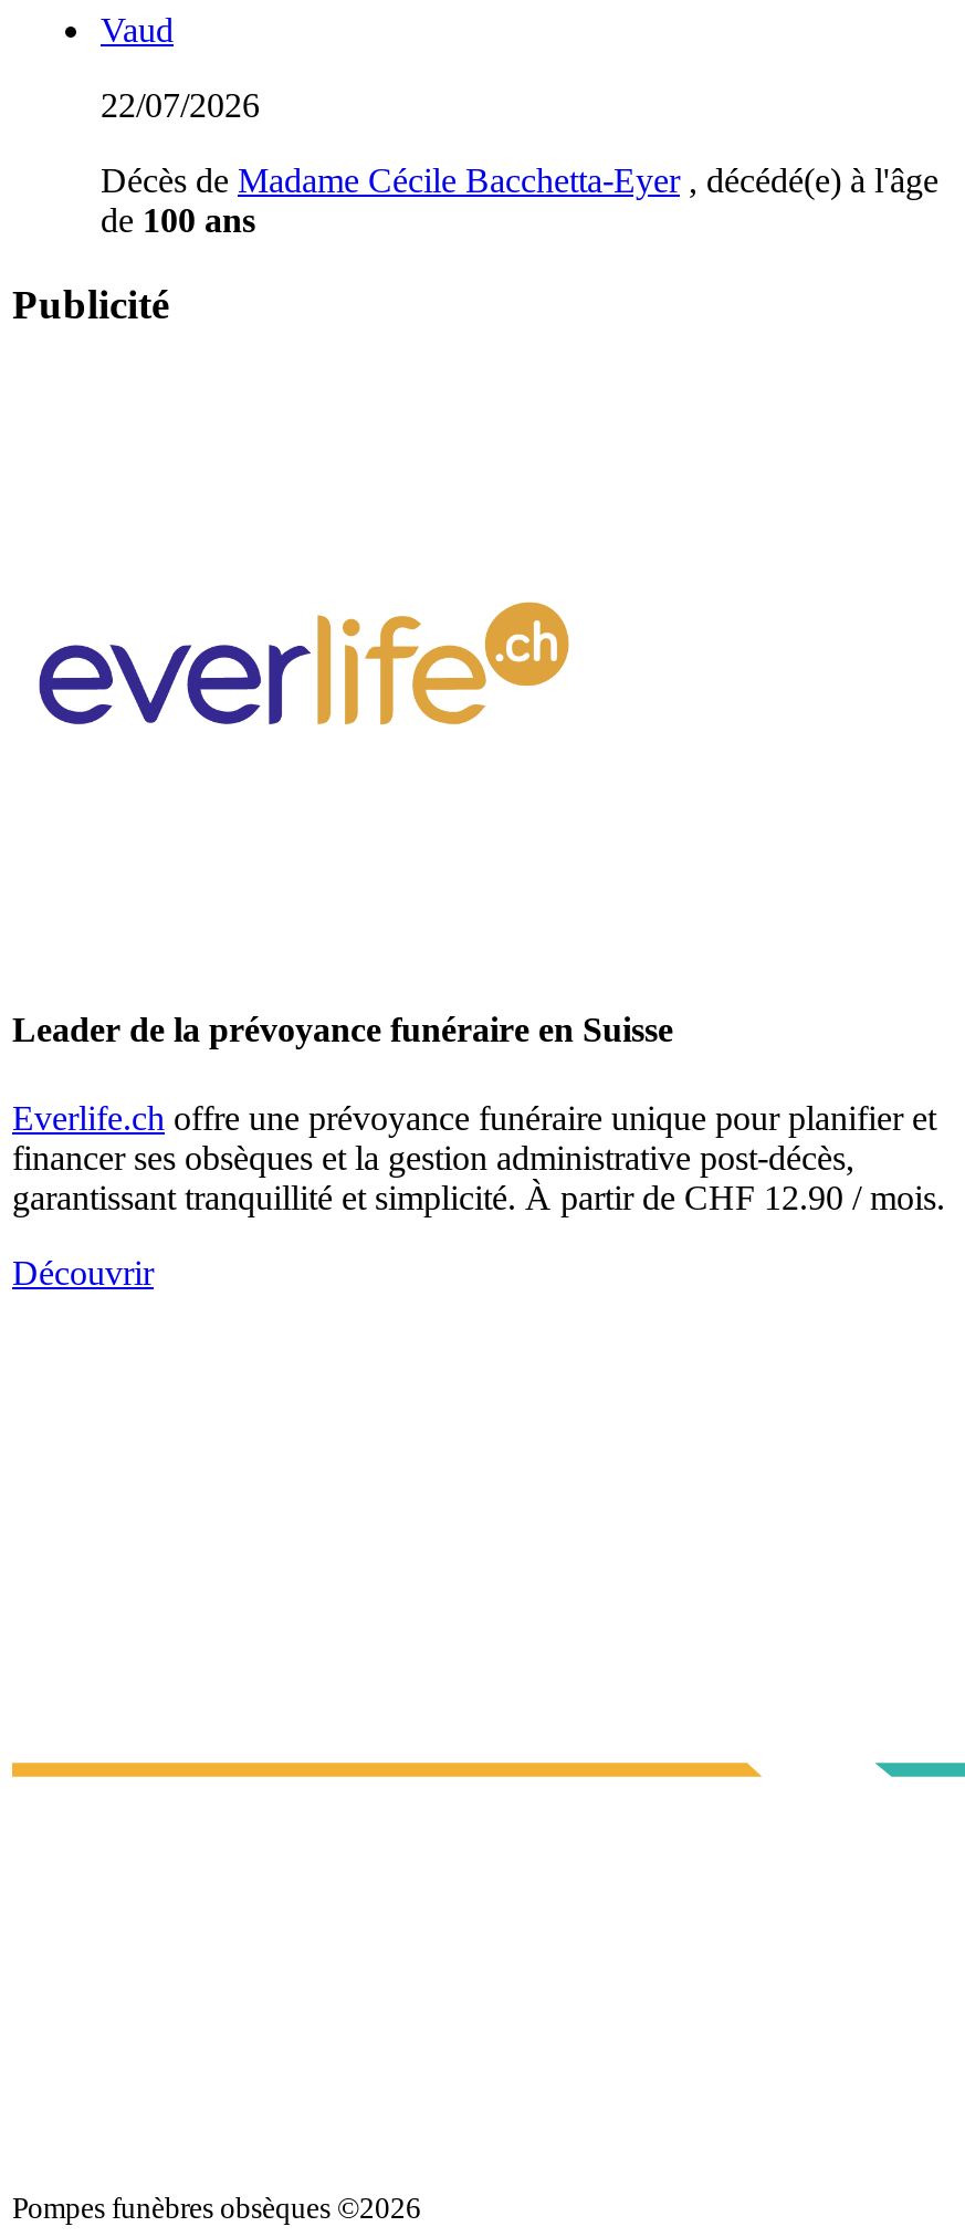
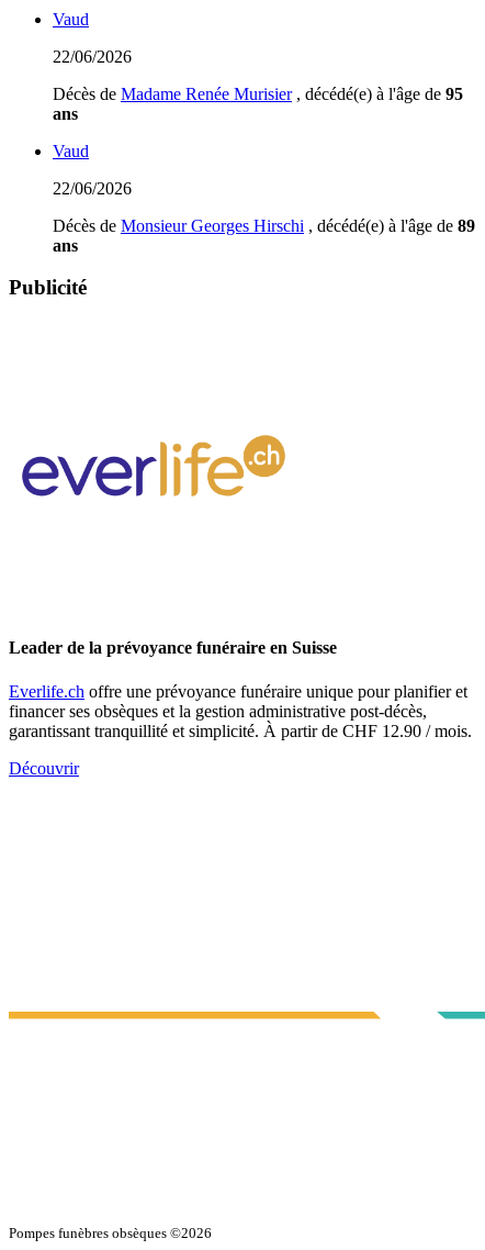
[101,85,938,238] 22/07/2026 | Décès de Madame Cécile Bacchetta-Eyer, décédé(e) à l'âge | de 100 ans -> [53,47,475,254] 22/06/2026 | Décès de Madame Renée Murisier, décédé(e) à l'âge de 95 | ans | Vaud | 22/06/2026 | Décès de Monsieur Georges Hirschi, décédé(e) à l'âge de 89 | ans

